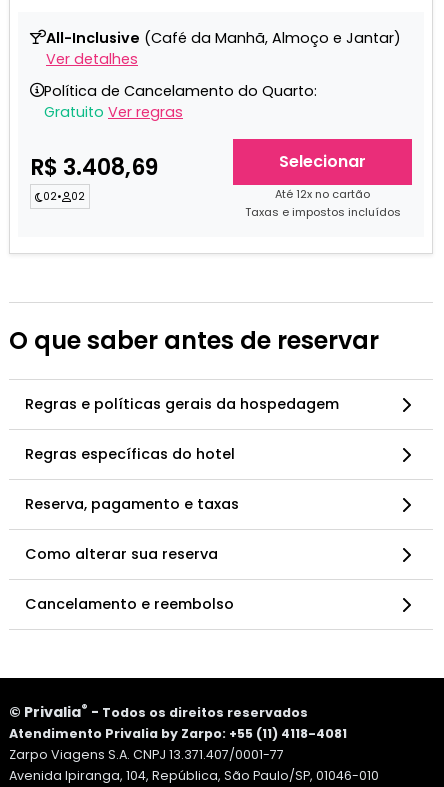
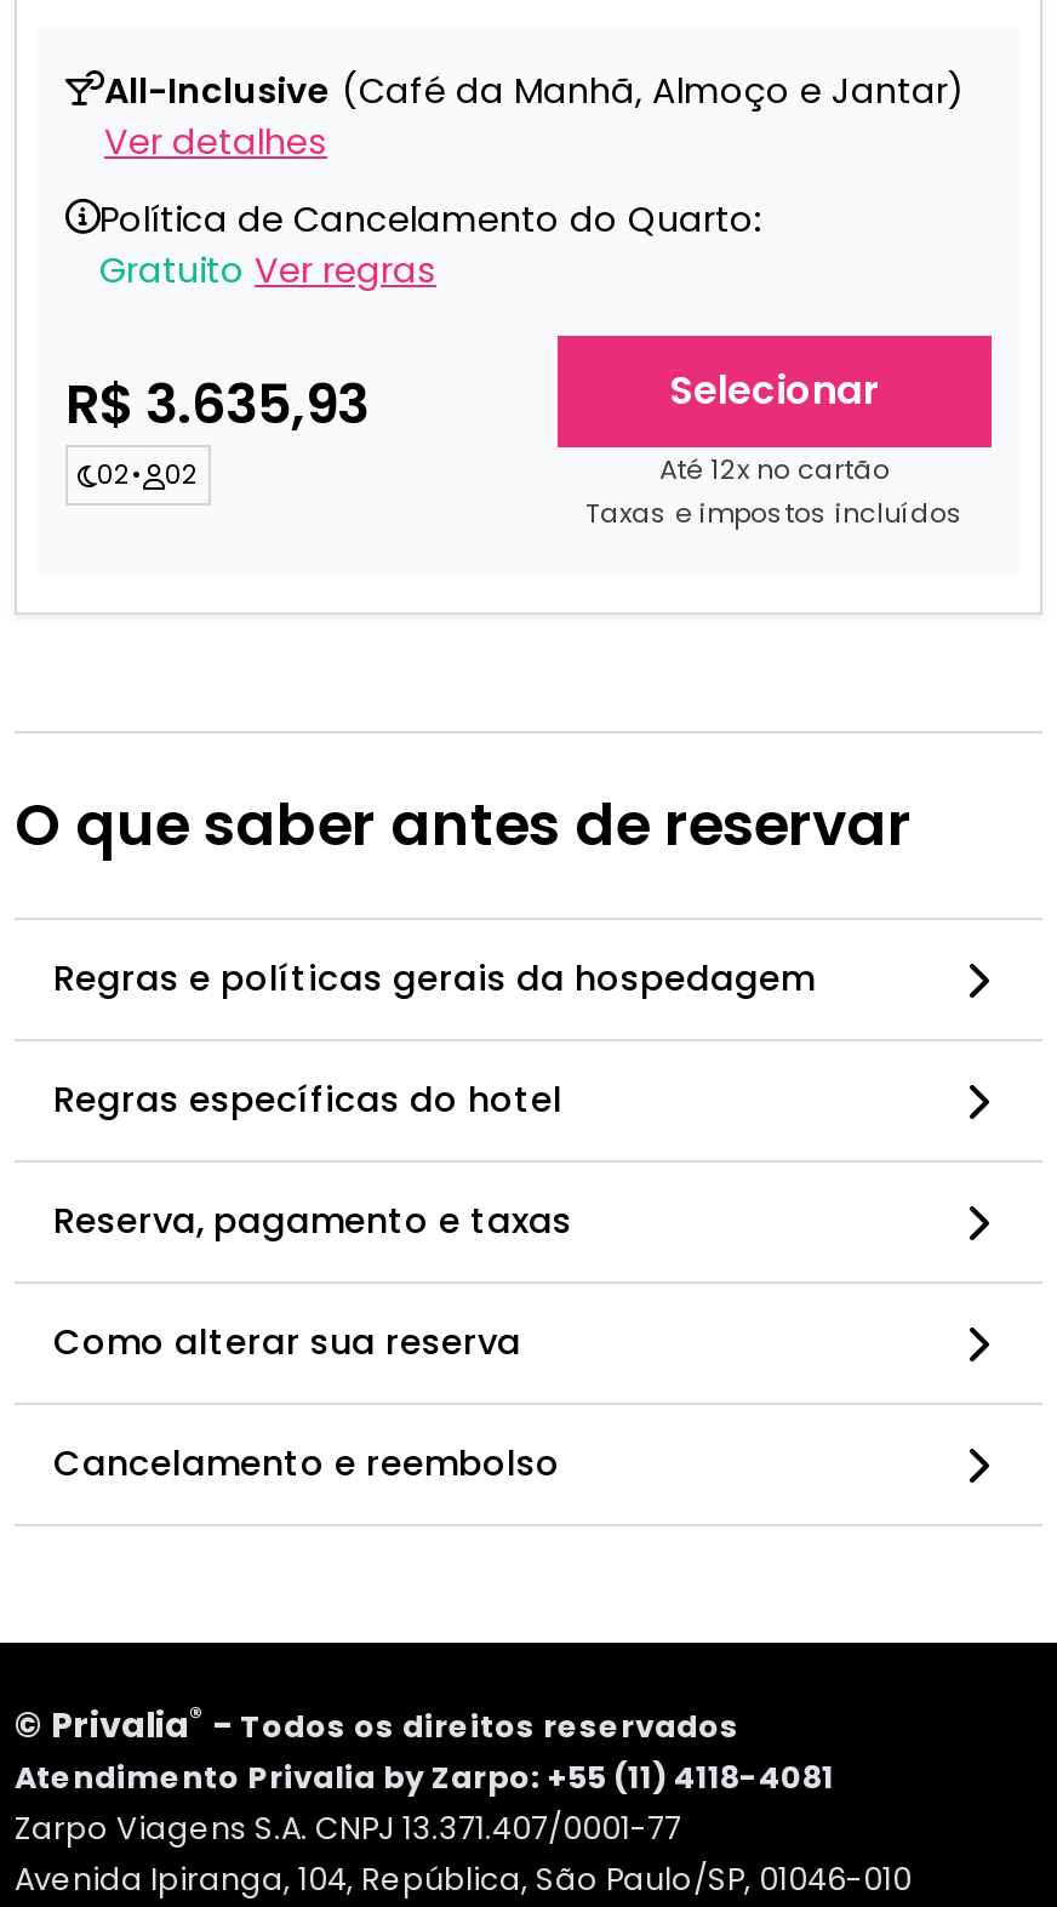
[30,152,158,183] R$ 3.408,69 -> [65,368,368,443] R$ 3.635,93

